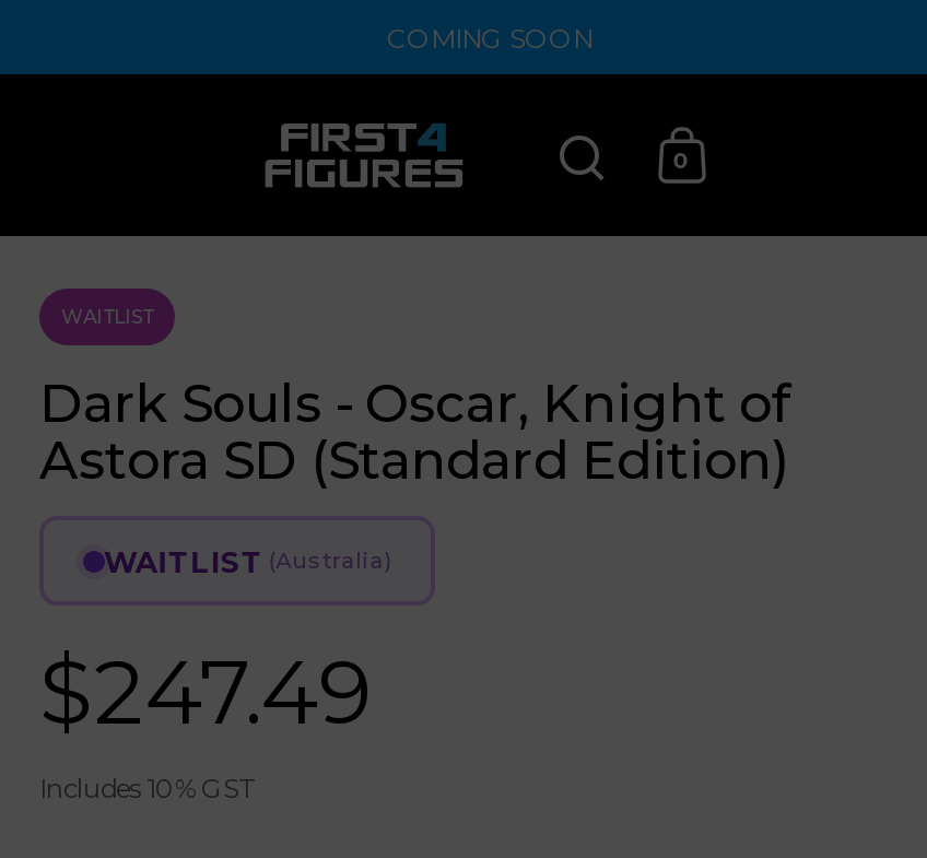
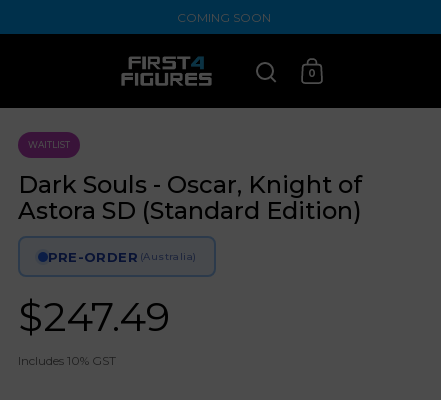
[104,543,392,578] WAITLIST (Australia) -> [47,248,196,264] PRE-ORDER (Australia)

